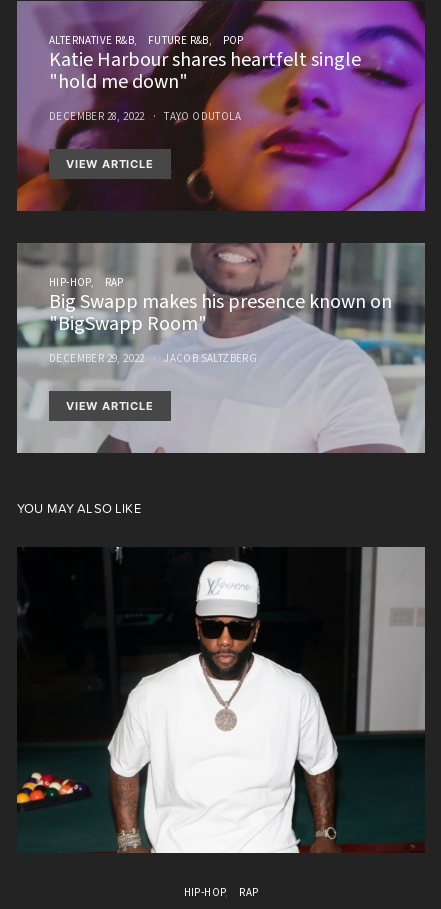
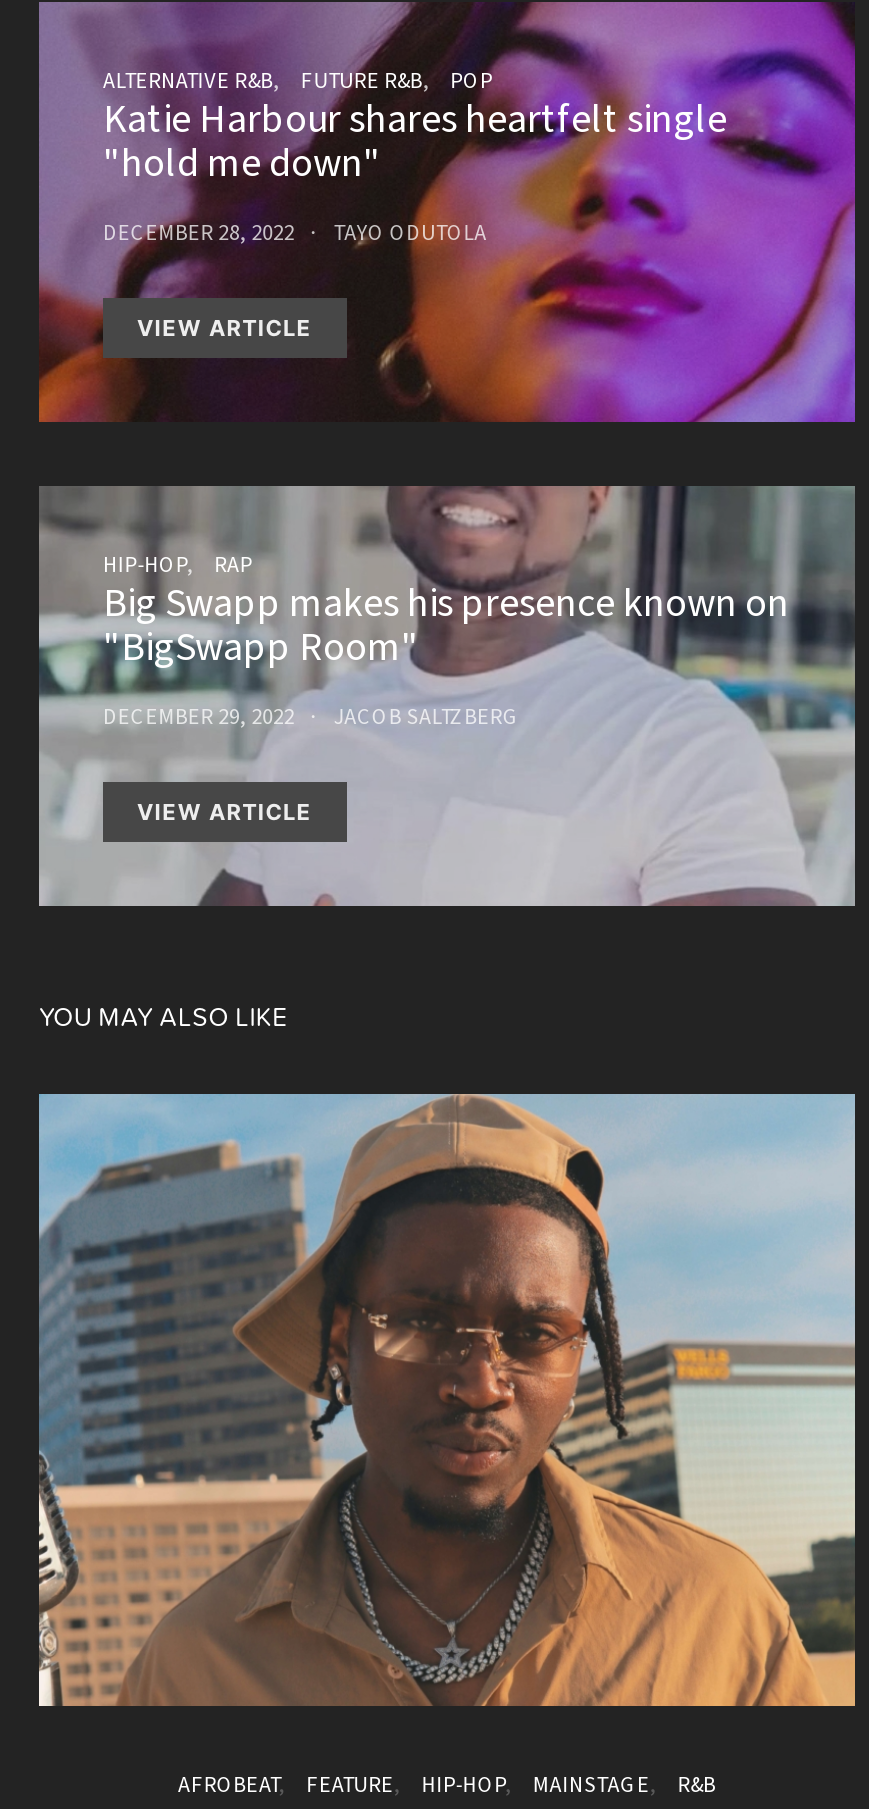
[16,547,425,900] [image] | RAP -> [37,1092,857,1800] [image] | MAINSTAGE | R&B
none -> [178,1770,394,1800] AFROBEAT | FEATURE

